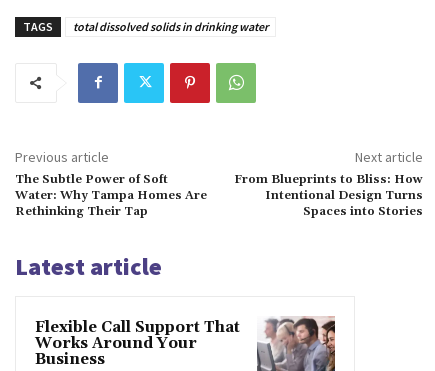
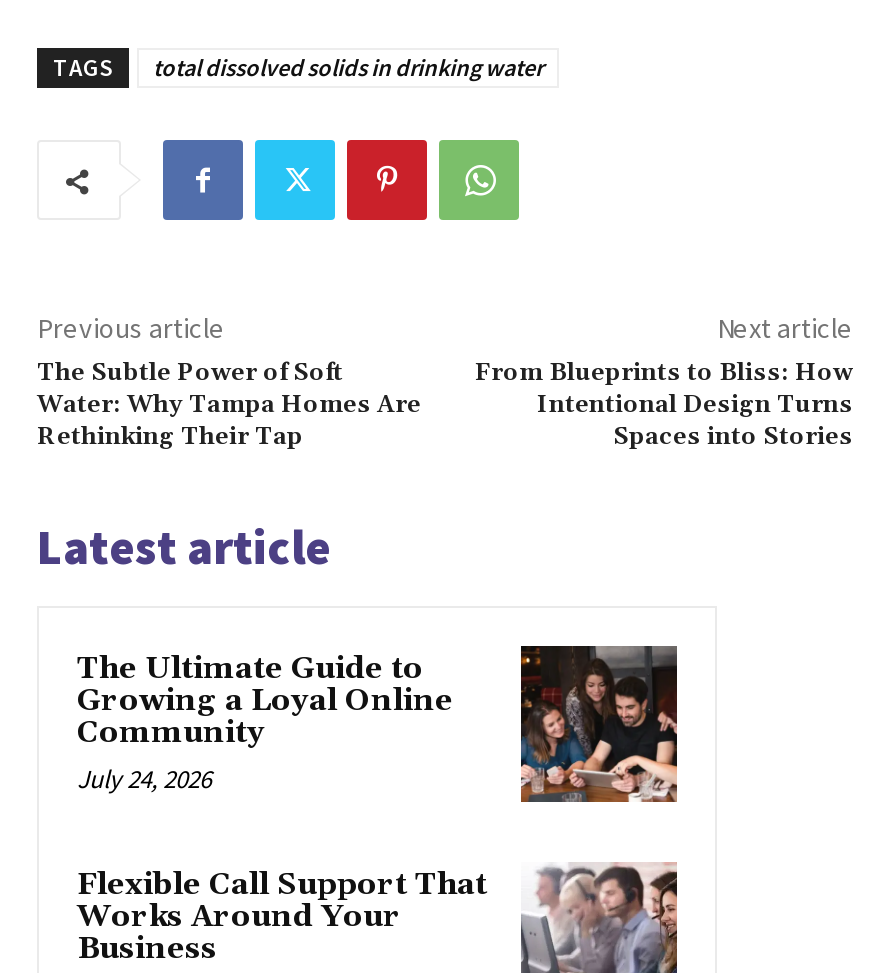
none -> [77,643,679,805] [image] | The Ultimate Guide to | Growing a Loyal Online | Community | July 24, 2026

